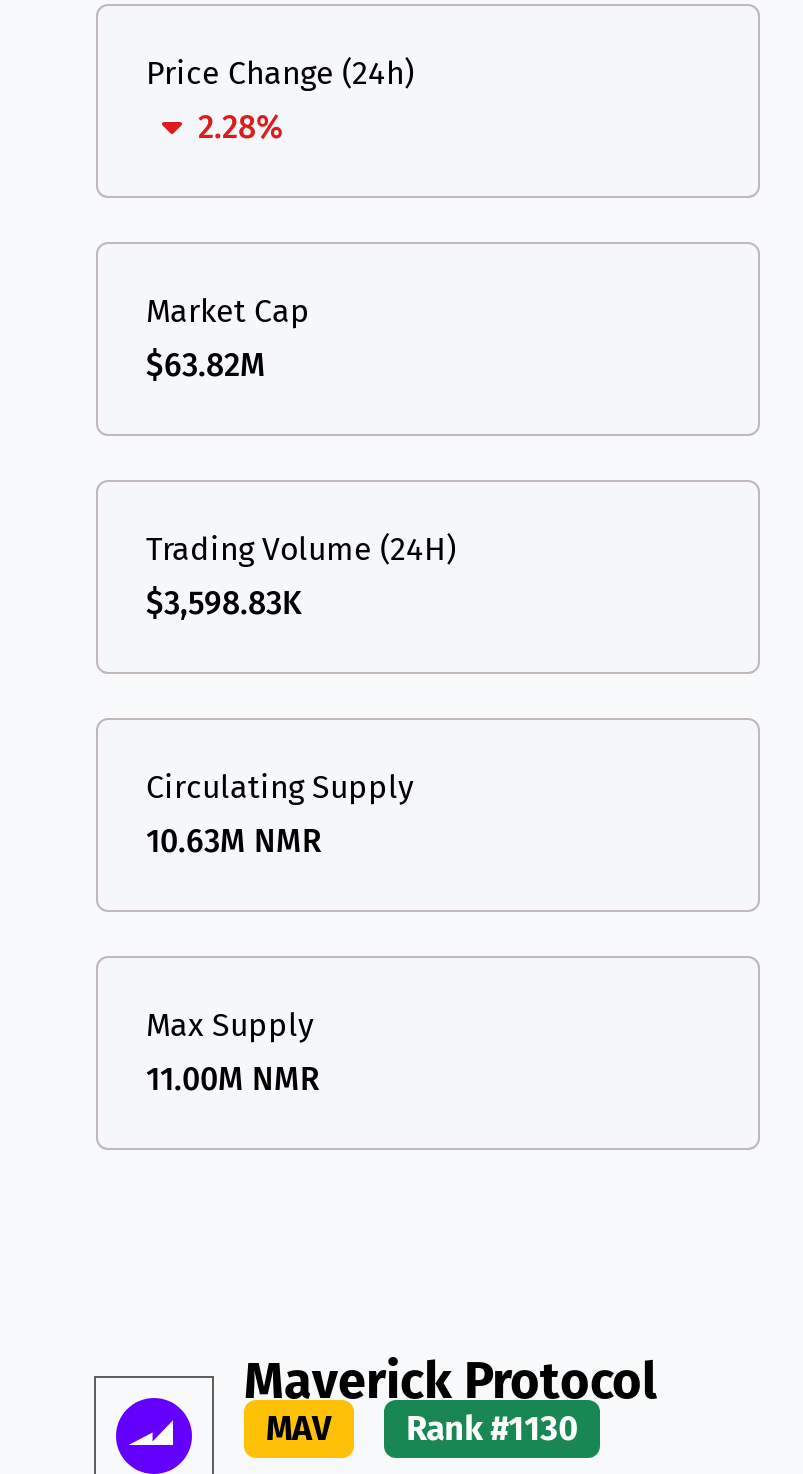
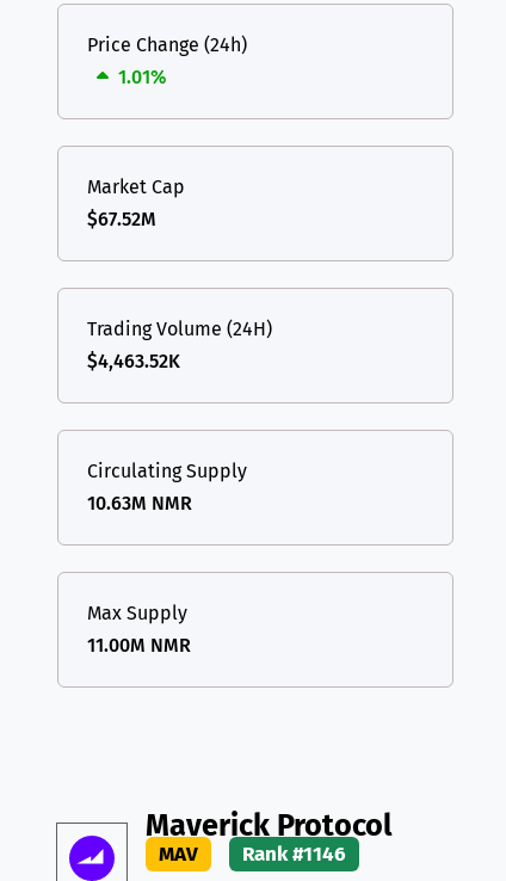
[198,107,284,145] 2.28% -> [118,65,167,88] 1.01%
[146,345,266,383] $63.82M -> [87,207,156,230] $67.52M
[146,583,302,621] $3,598.83K -> [87,349,180,372] $4,463.52K
[266,1409,578,1451] MAV Rank #1130 -> [159,842,346,867] MAV Rank #1146

